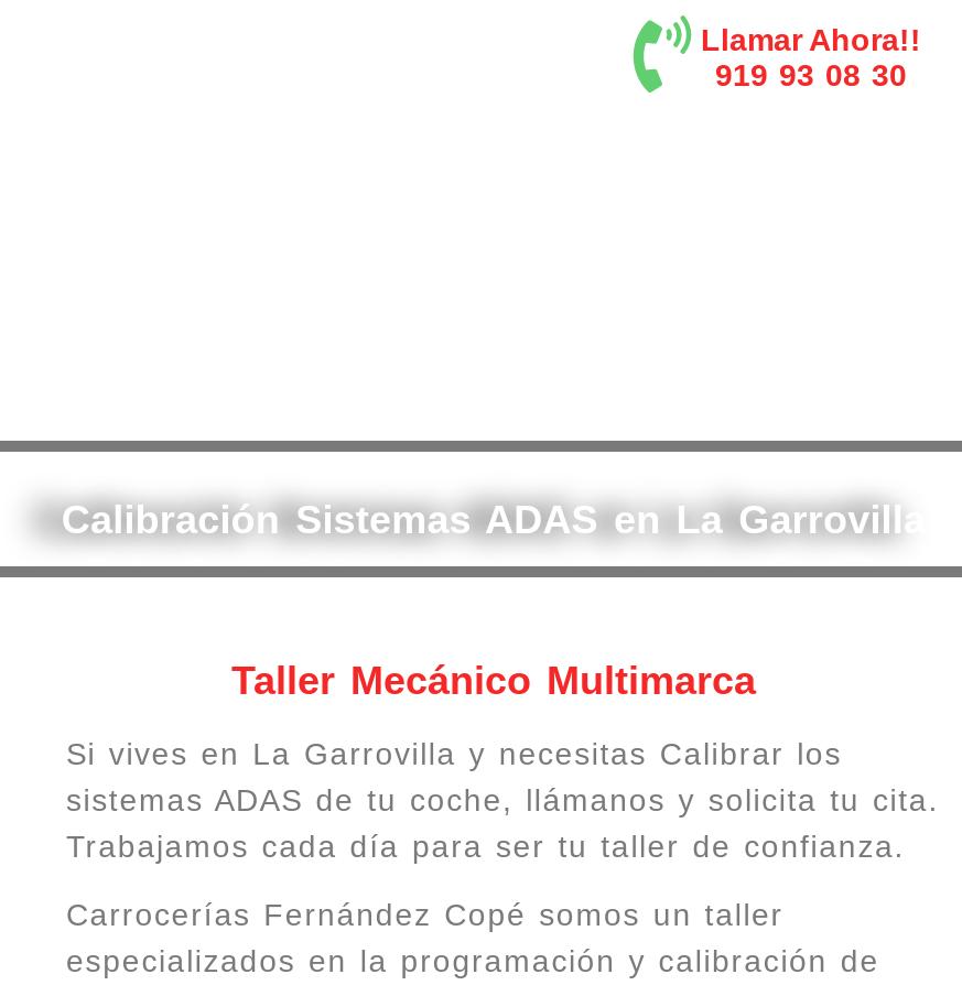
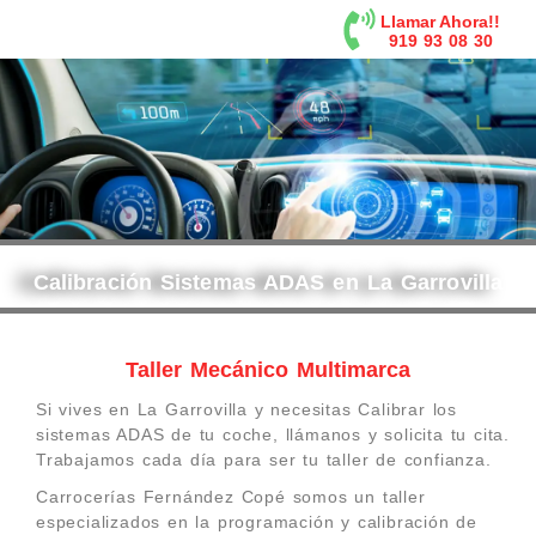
none -> [4,57,532,241] [image]

